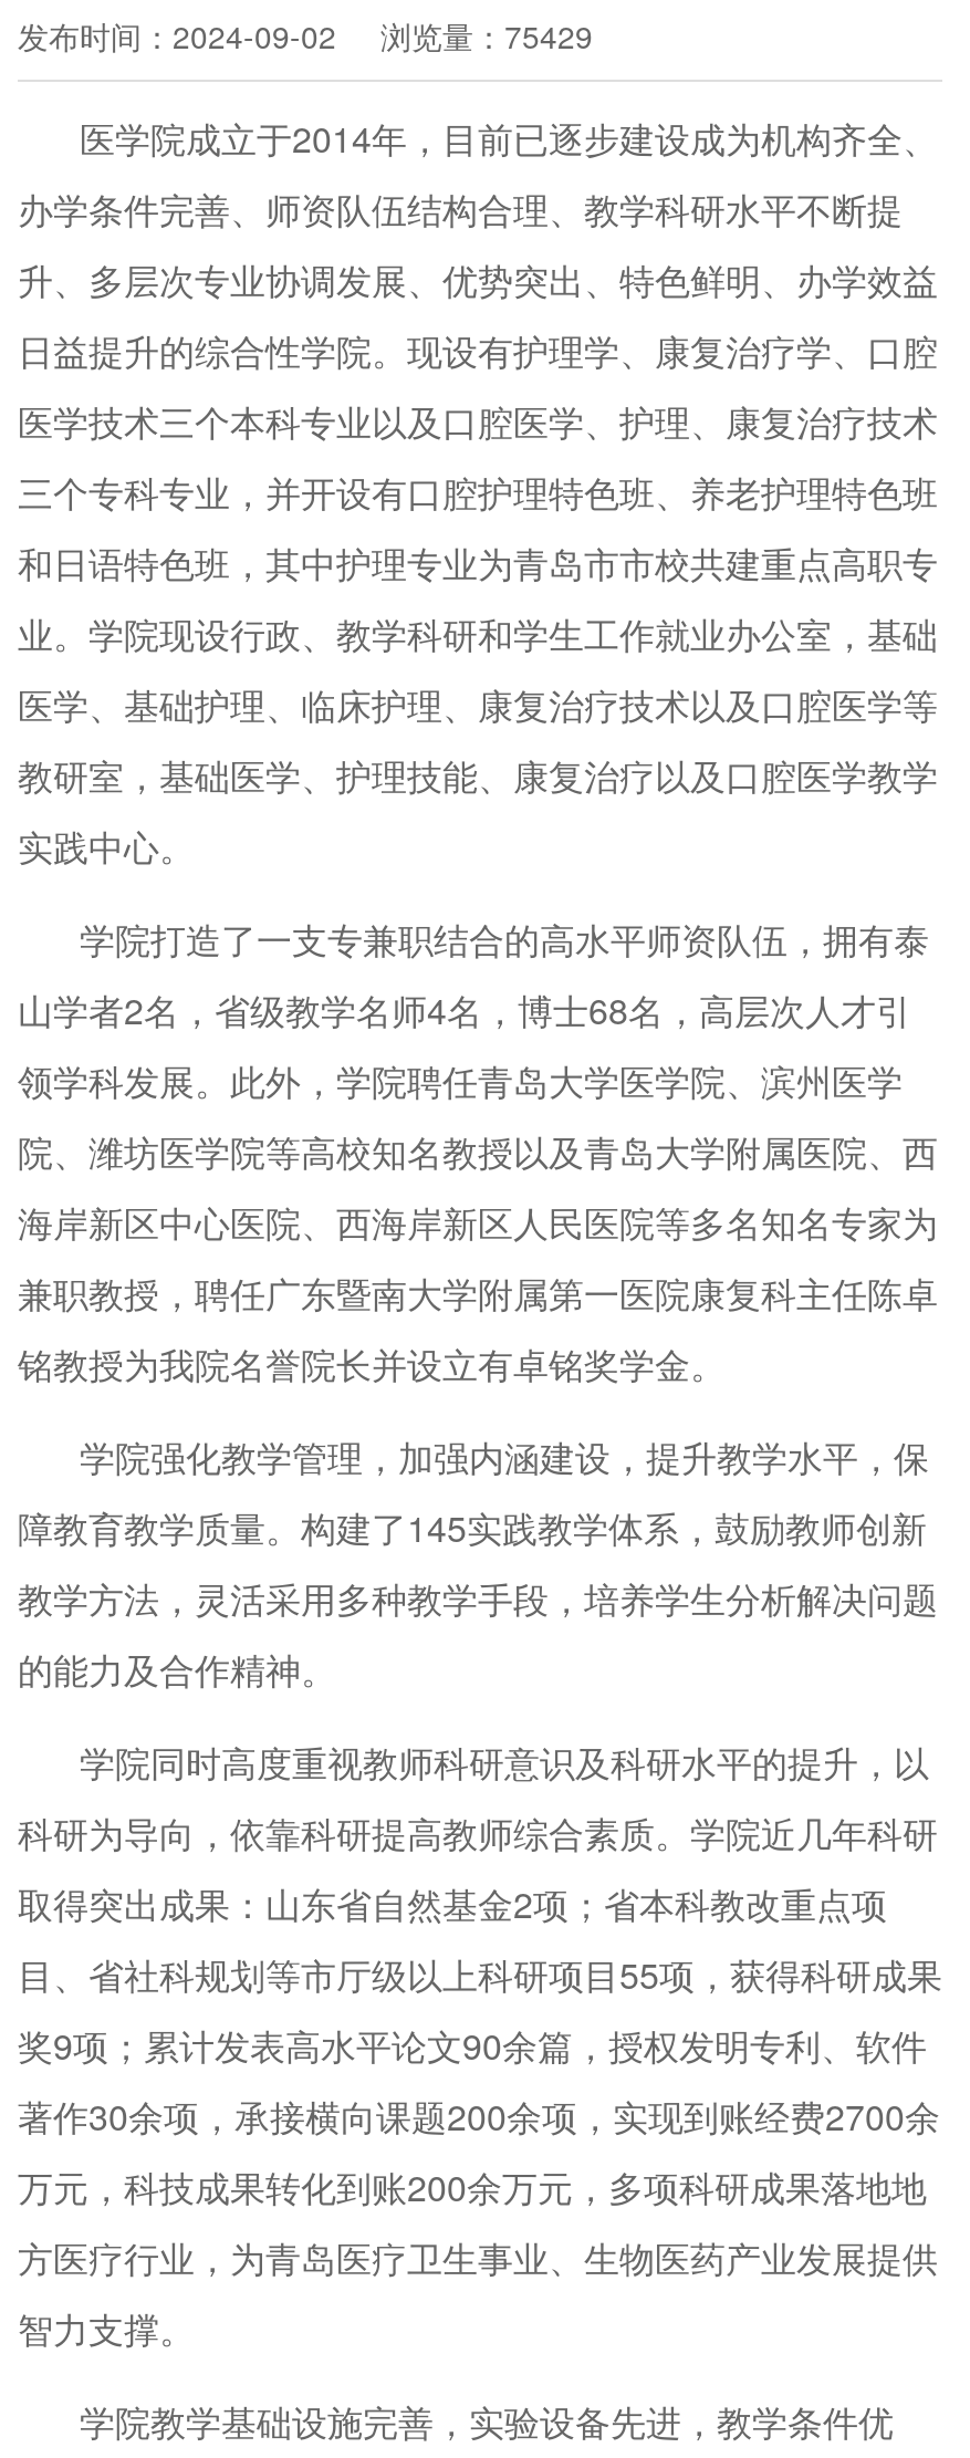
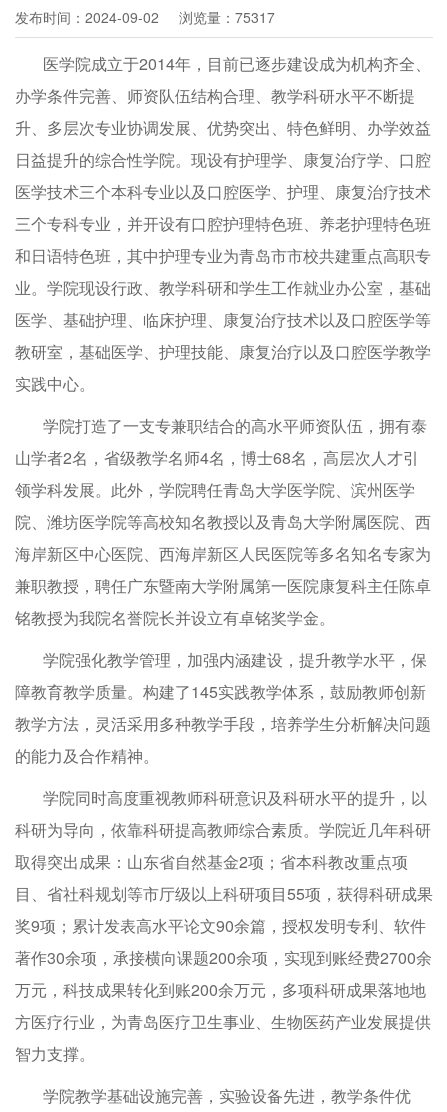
[18,13,593,58] 发布时间：2024-09-02 浏览量：75429 -> [15,7,275,27] 发布时间：2024-09-02 浏览量：75317

